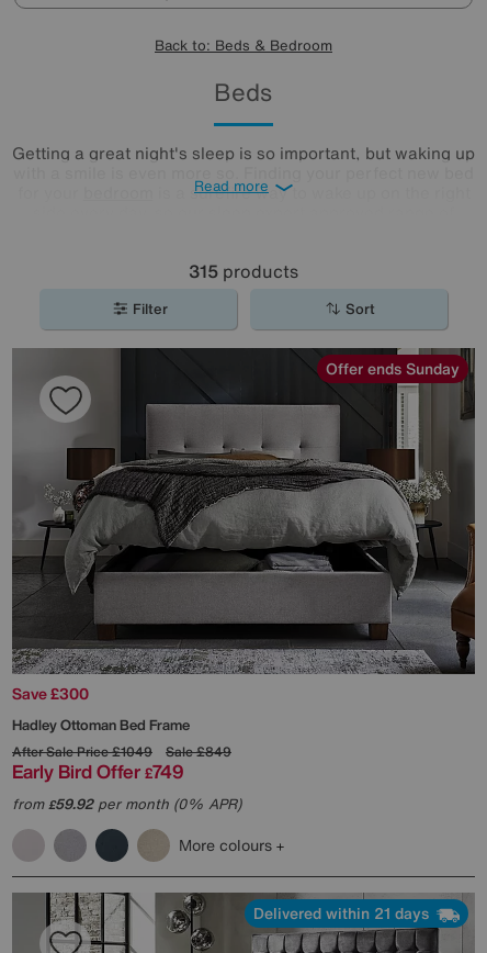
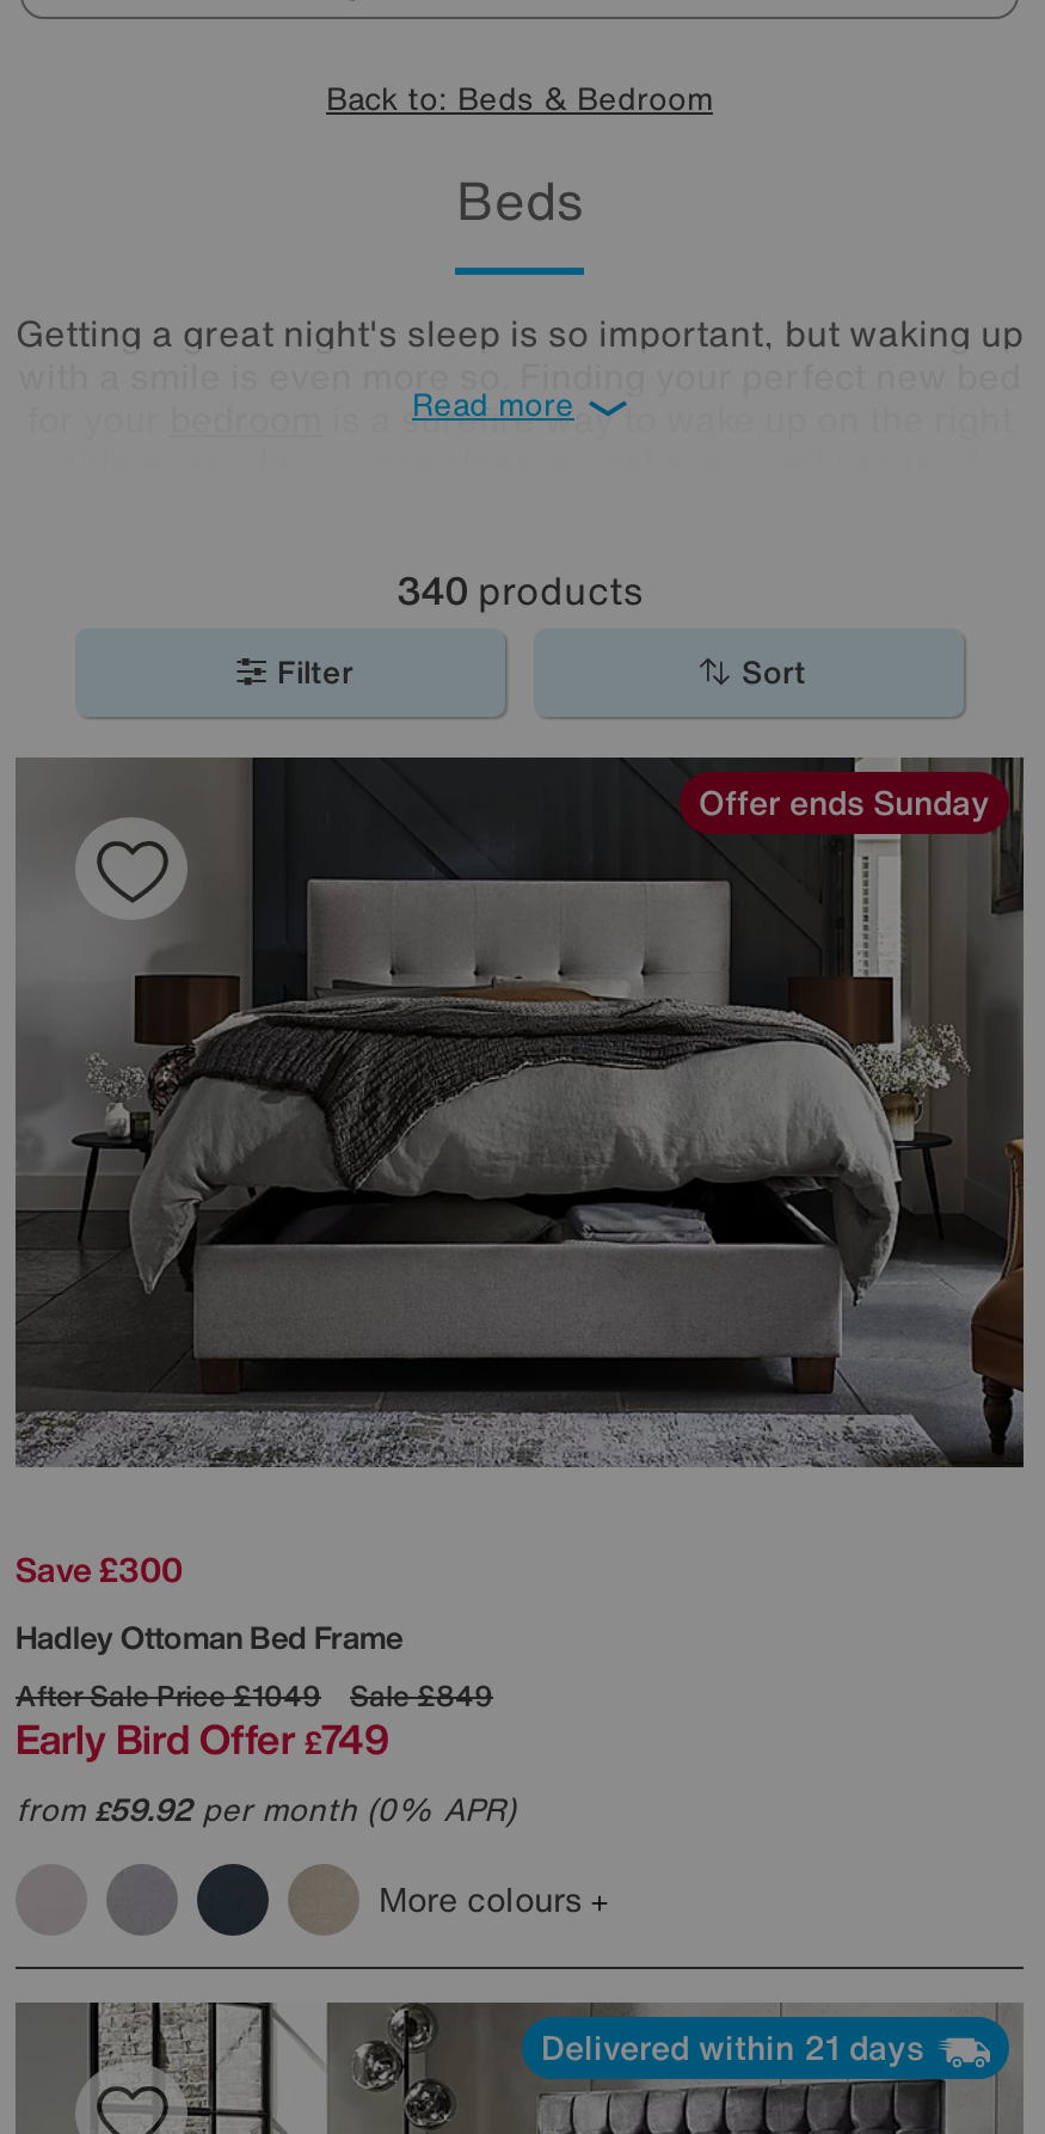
[189,258,298,284] 315 products -> [397,562,643,619] 340 products

